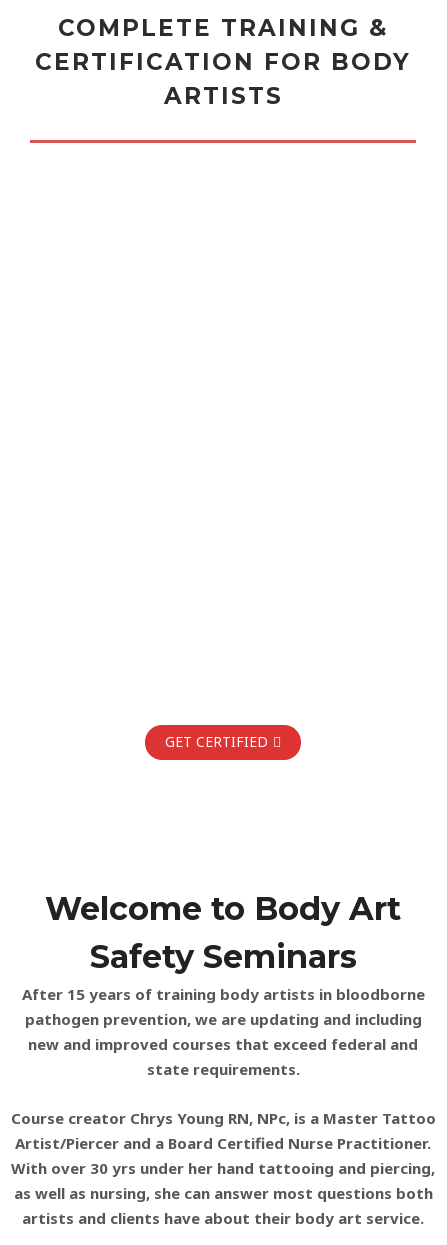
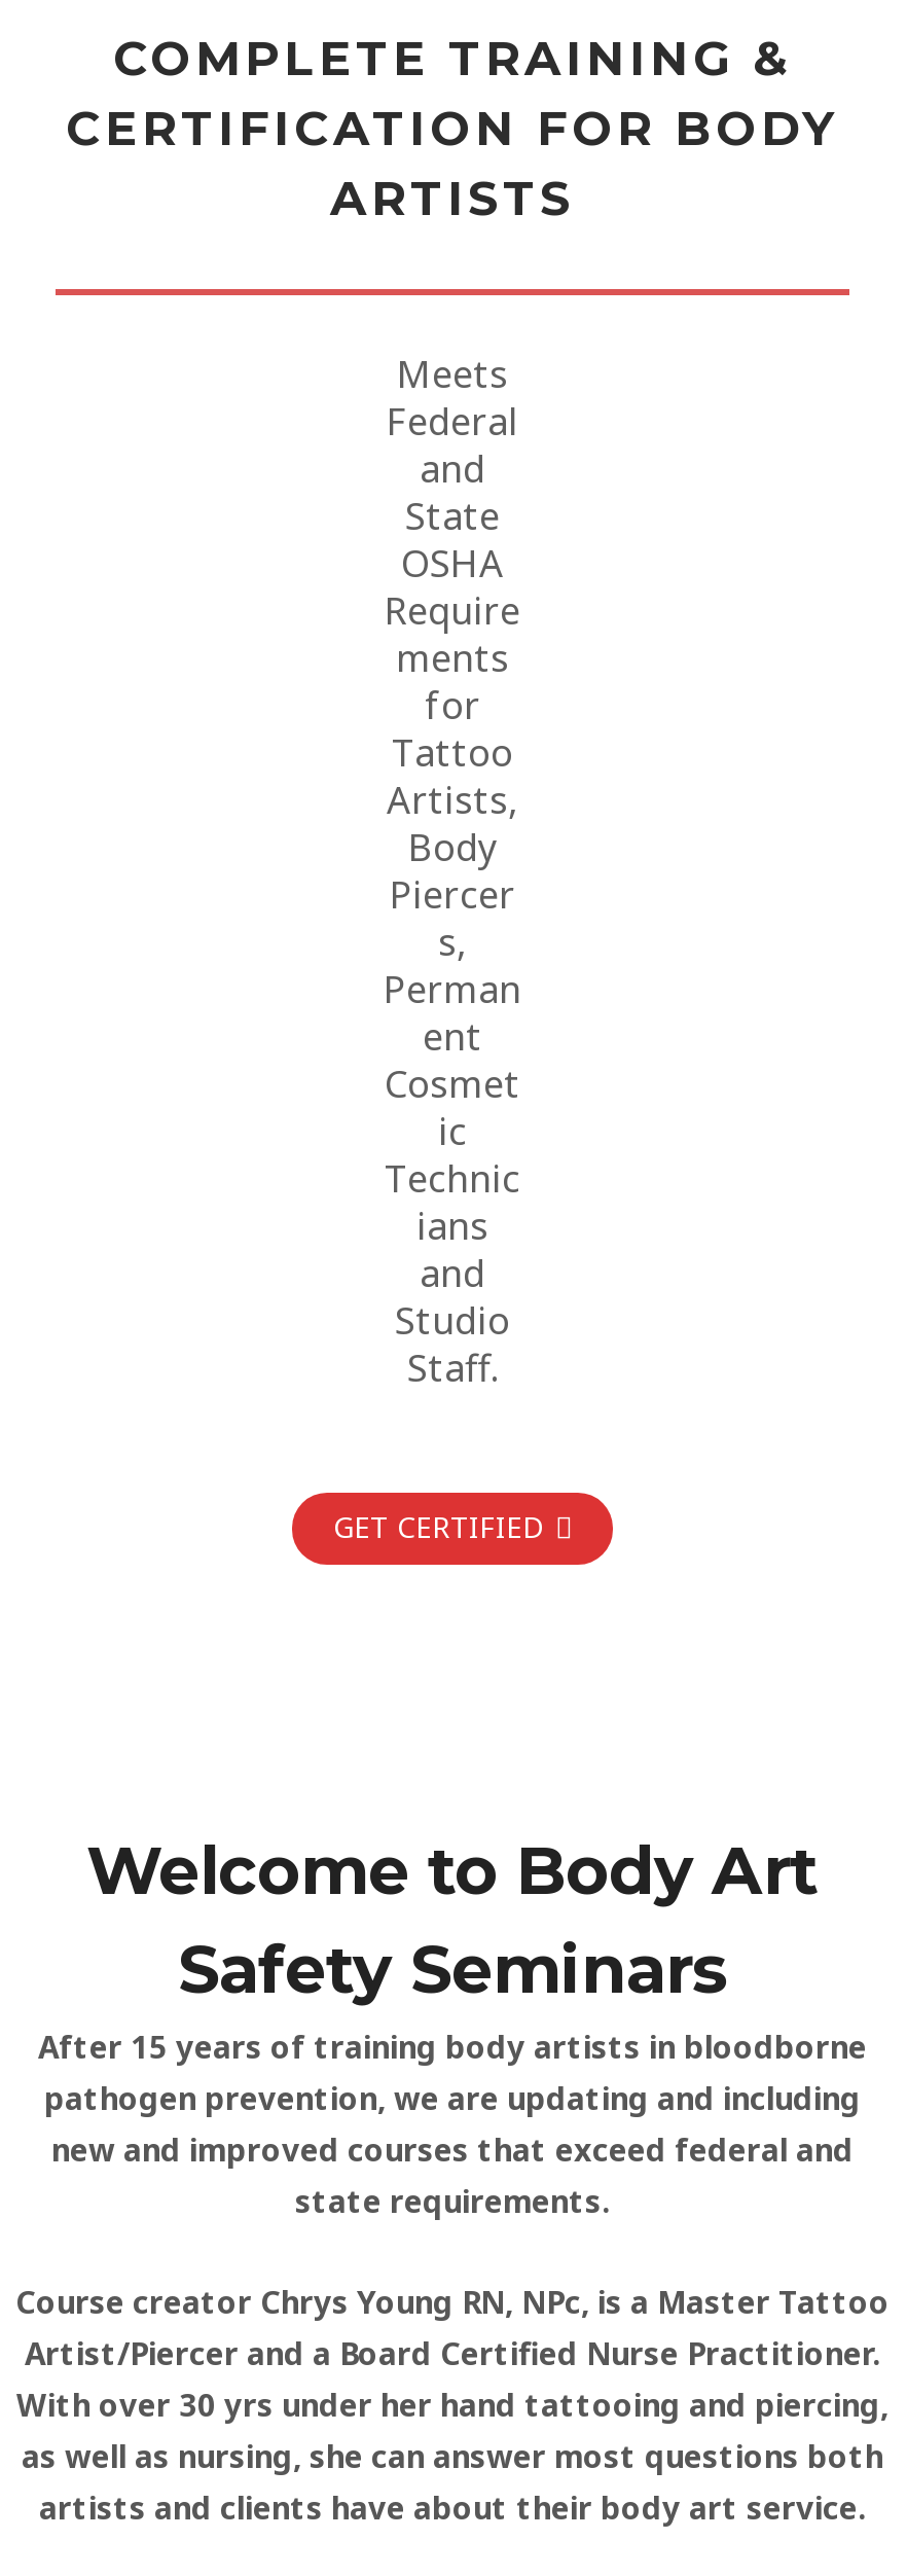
none -> [384,349,521,1392] Meets | Federal | and | State | OSHA | Require | ments | for | Tattoo | Artists, | Body | Piercer | s, | Perman | ent | Cosmet | ic | Technic | ians | and | Studio | Staff.

